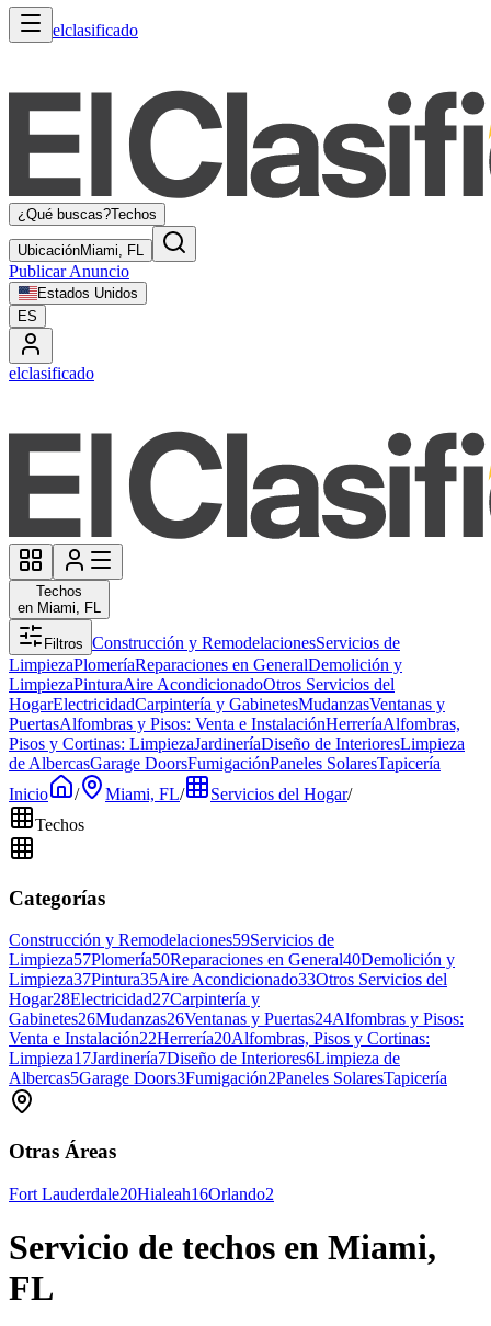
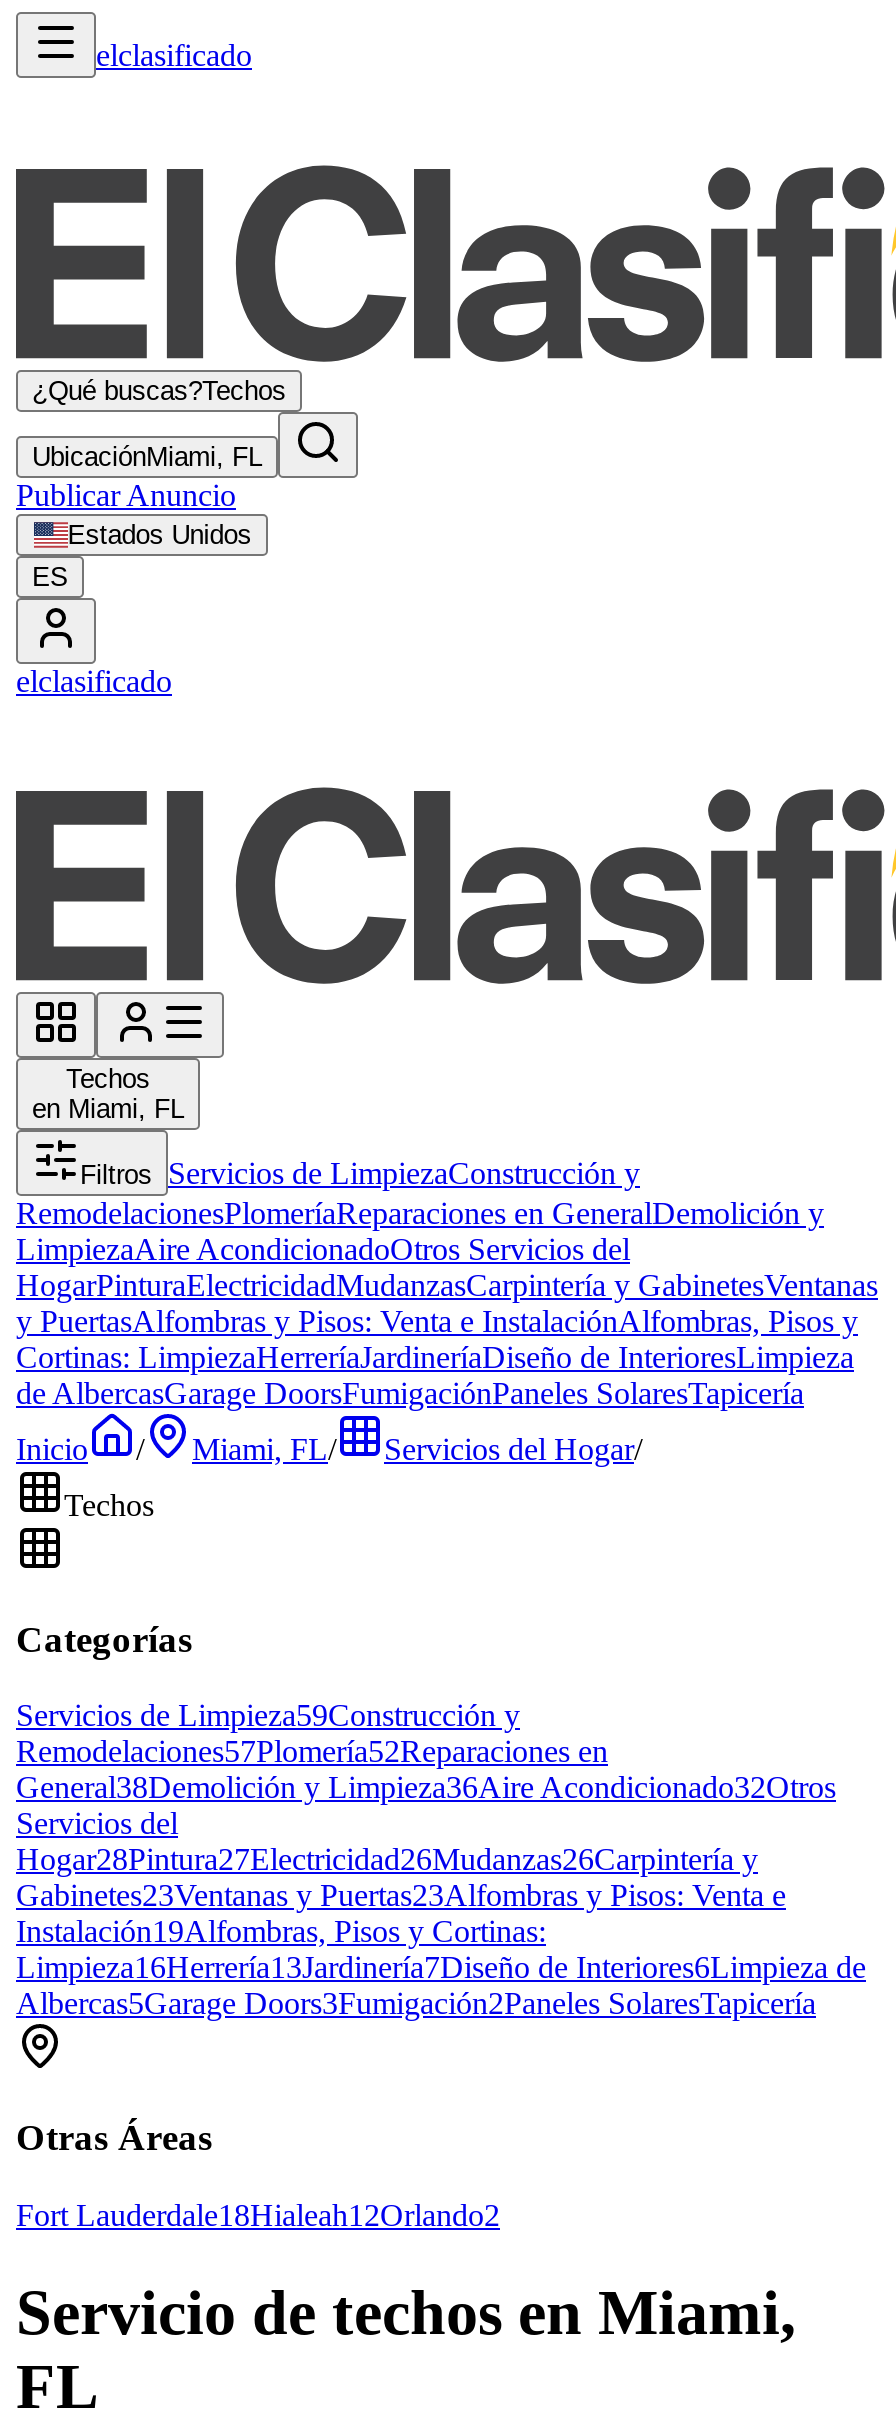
[9,633,465,753] Filtros Construcción y RemodelacionesServicios de | LimpiezaPlomeríaReparaciones en GeneralDemolición y | LimpiezaPinturaAire AcondicionadoOtros Servicios del | HogarElectricidadCarpintería y GabinetesMudanzasVentanas y | PuertasAlfombras y Pisos: Venta e InstalaciónHerreríaAlfombras, | Pisos y Cortinas: LimpiezaJardineríaDiseño de InterioresLimpieza -> [16,1156,878,1374] Filtros Servicios de LimpiezaConstrucción y | RemodelacionesPlomeríaReparaciones en GeneralDemolición y | LimpiezaAire AcondicionadoOtros Servicios del | HogarPinturaElectricidadMudanzasCarpintería y GabinetesVentanas | y PuertasAlfombras y Pisos: Venta e InstalaciónAlfombras, Pisos y | Cortinas: LimpiezaHerreríaJardineríaDiseño de InterioresLimpieza
[9,931,464,1068] Construcción y Remodelaciones59Servicios de | Limpieza57Plomería50Reparaciones en General40Demolición y | Limpieza37Pintura35Aire Acondicionado33Otros Servicios del | Hogar28Electricidad27Carpintería y | Gabinetes26Mudanzas26Ventanas y Puertas24Alfombras y Pisos: | Venta e Instalación22Herrería20Alfombras, Pisos y Cortinas: | Limpieza17Jardinería7Diseño de Interiores6Limpieza de -> [16,1699,866,1985] Servicios de Limpieza59Construcción y | Remodelaciones57Plomería52Reparaciones en | General38Demolición y Limpieza36Aire Acondicionado32Otros | Servicios del | Hogar28Pintura27Electricidad26Mudanzas26Carpintería y | Gabinetes23Ventanas y Puertas23Alfombras y Pisos: Venta e | Instalación19Alfombras, Pisos y Cortinas: | Limpieza16Herrería13Jardinería7Diseño de Interiores6Limpieza de
[9,1185,274,1203] Fort Lauderdale20Hialeah16Orlando2 -> [16,2198,500,2232] Fort Lauderdale18Hialeah12Orlando2

